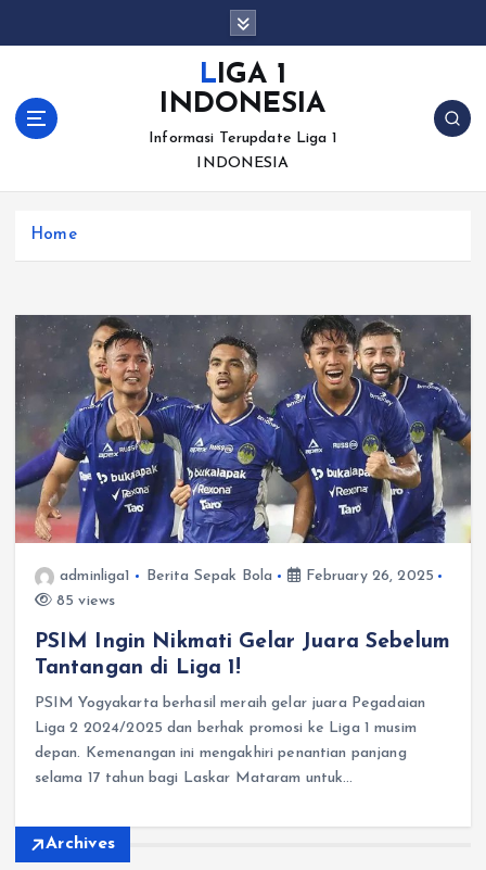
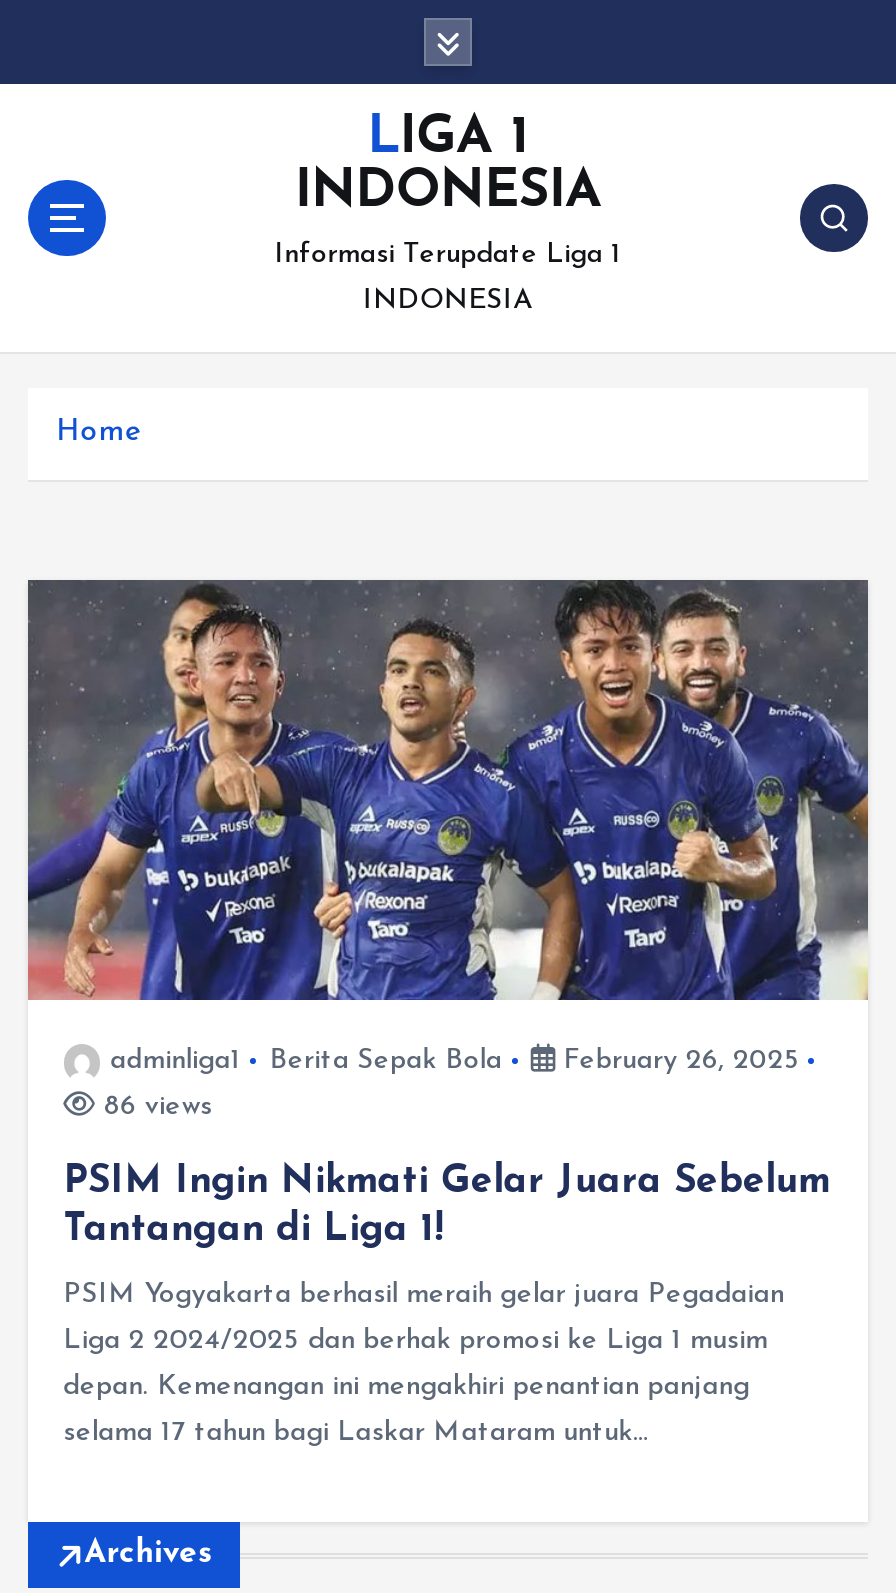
[52,593,115,609] 85 views -> [96,1092,212,1122] 86 views

